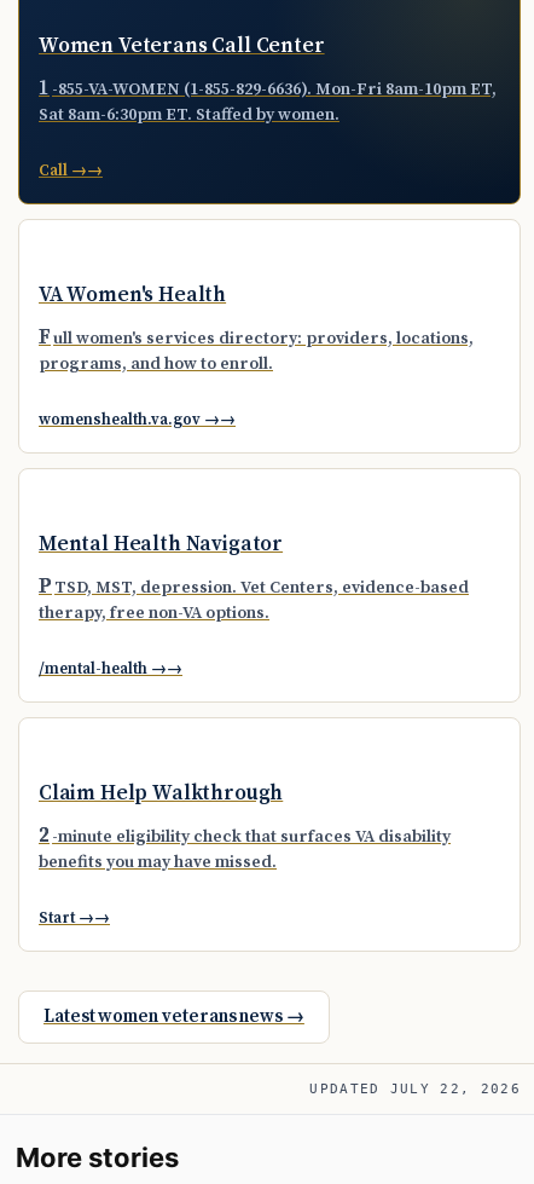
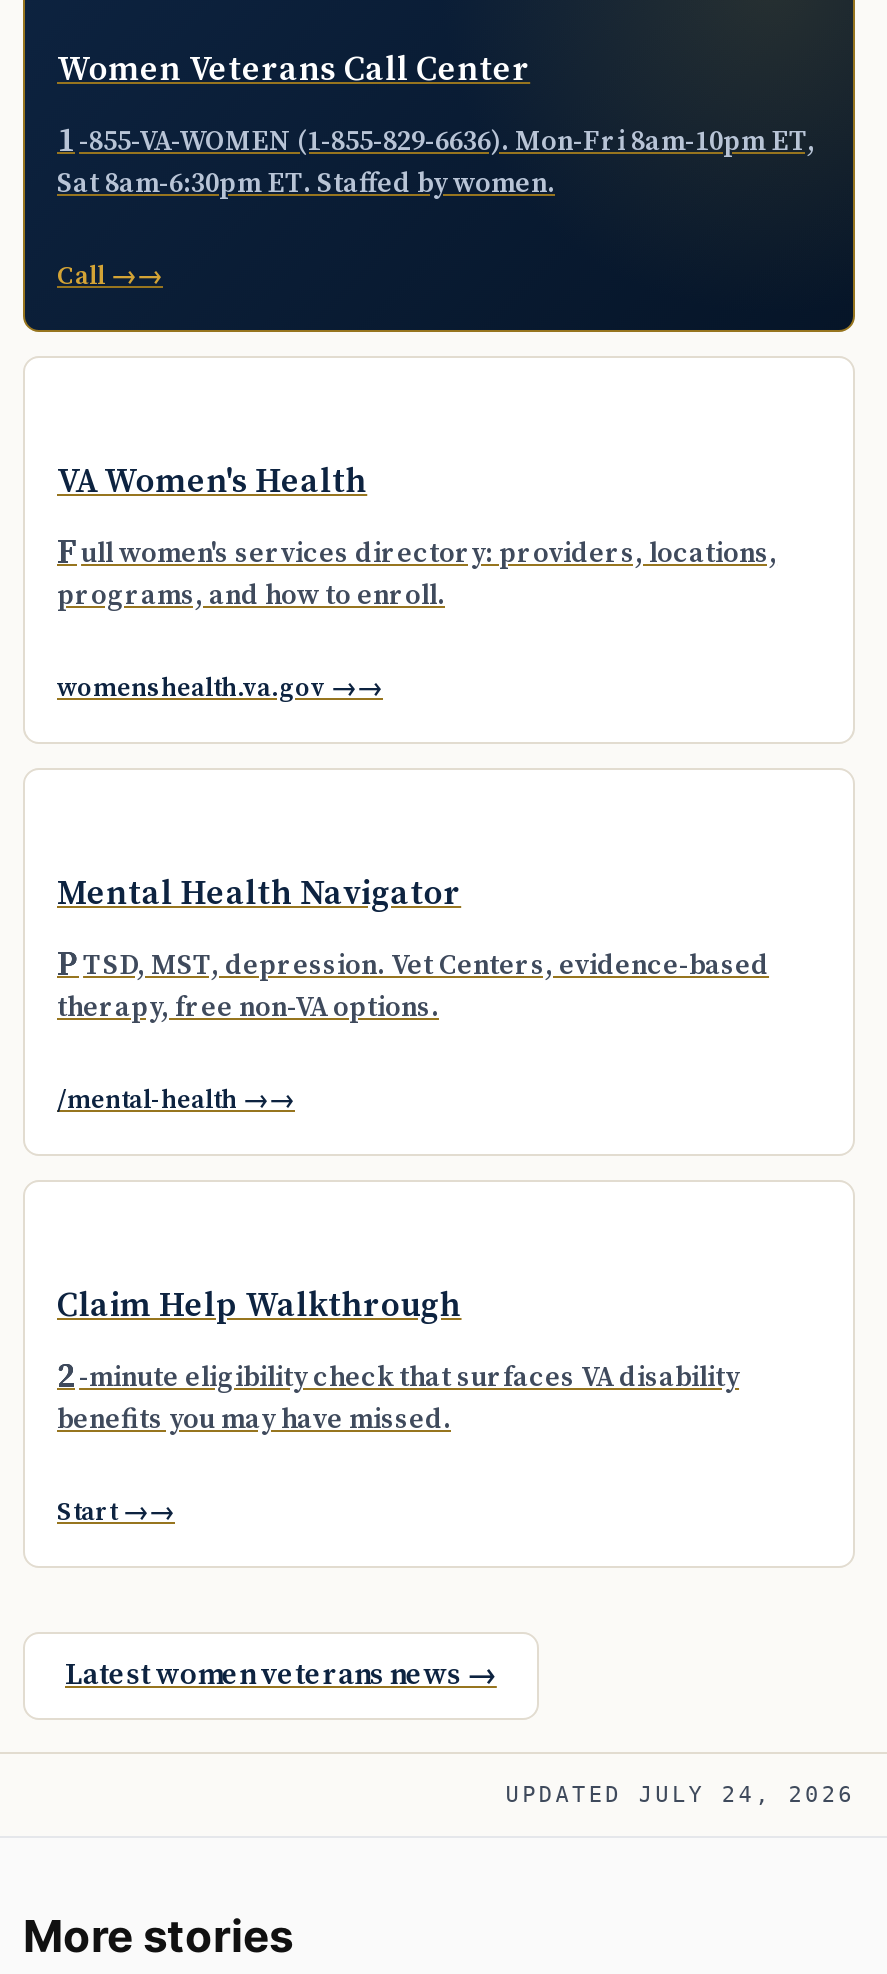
[310,1081,521,1097] UPDATED JULY 22, 2026 -> [506,1782,855,1808] UPDATED JULY 24, 2026

